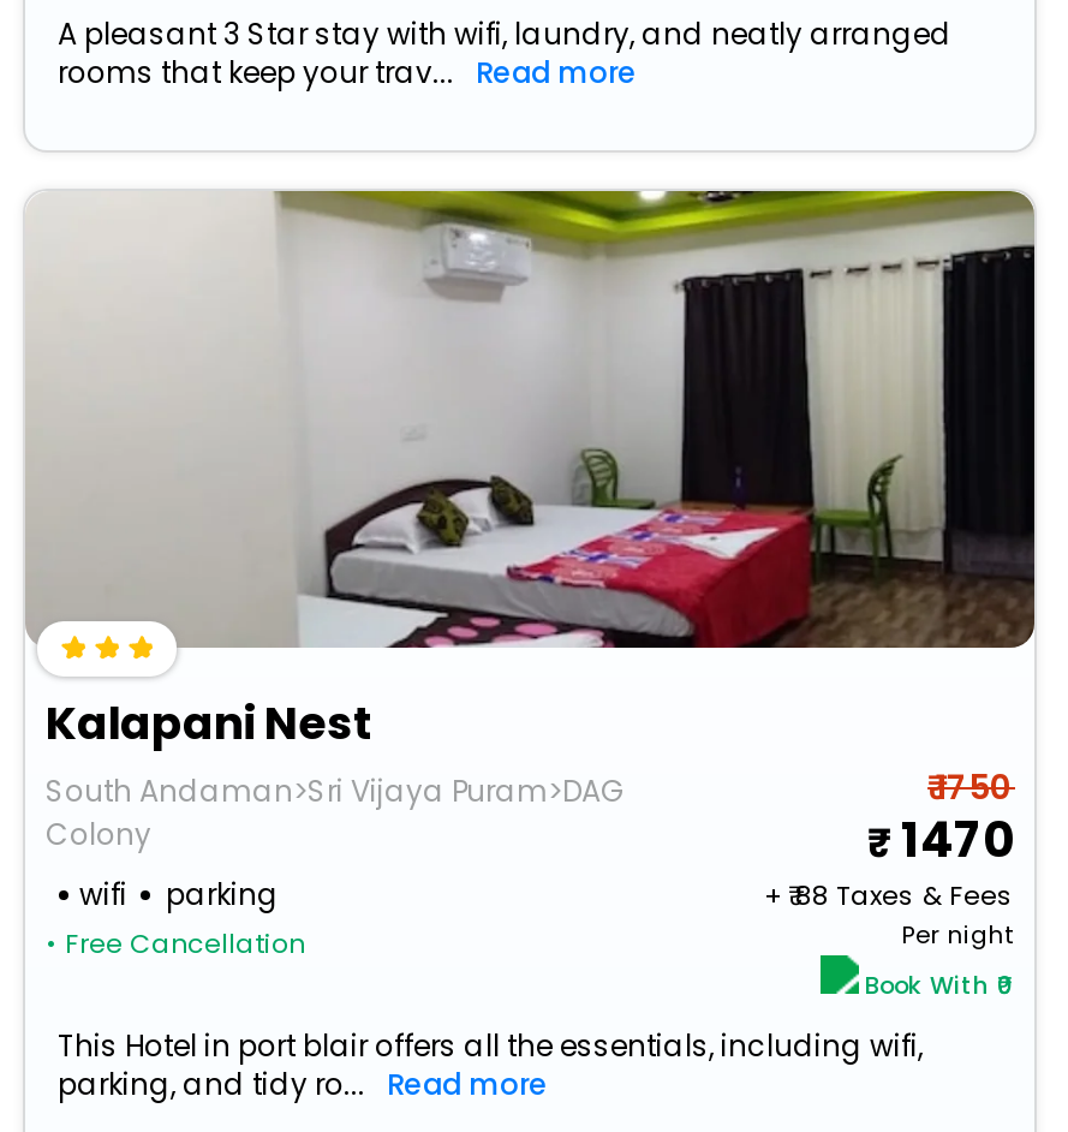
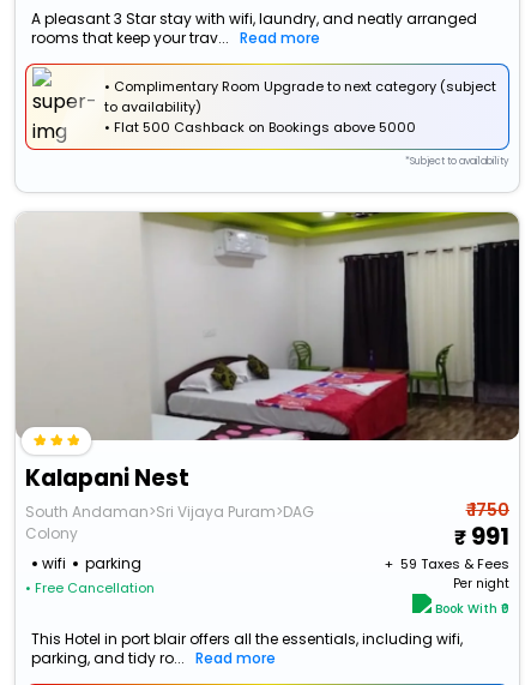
none -> [24,62,511,168] [image] | • Complimentary Room Upgrade to next category (subject | to availability) | • Flat ₹500 Cashback on Bookings above ₹5000 | *Subject to availability
[901,807,1014,875] 1470 -> [470,520,509,554] 991
[764,877,1014,915] + ₹88 Taxes & Fees -> [384,555,509,574] + ₹59 Taxes & Fees

